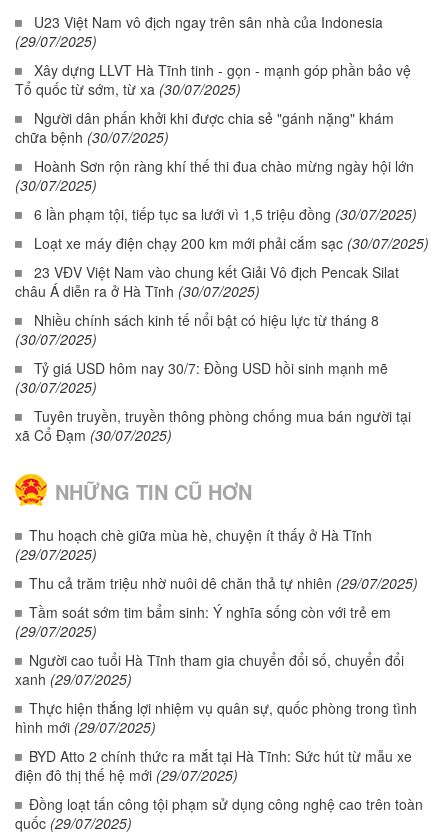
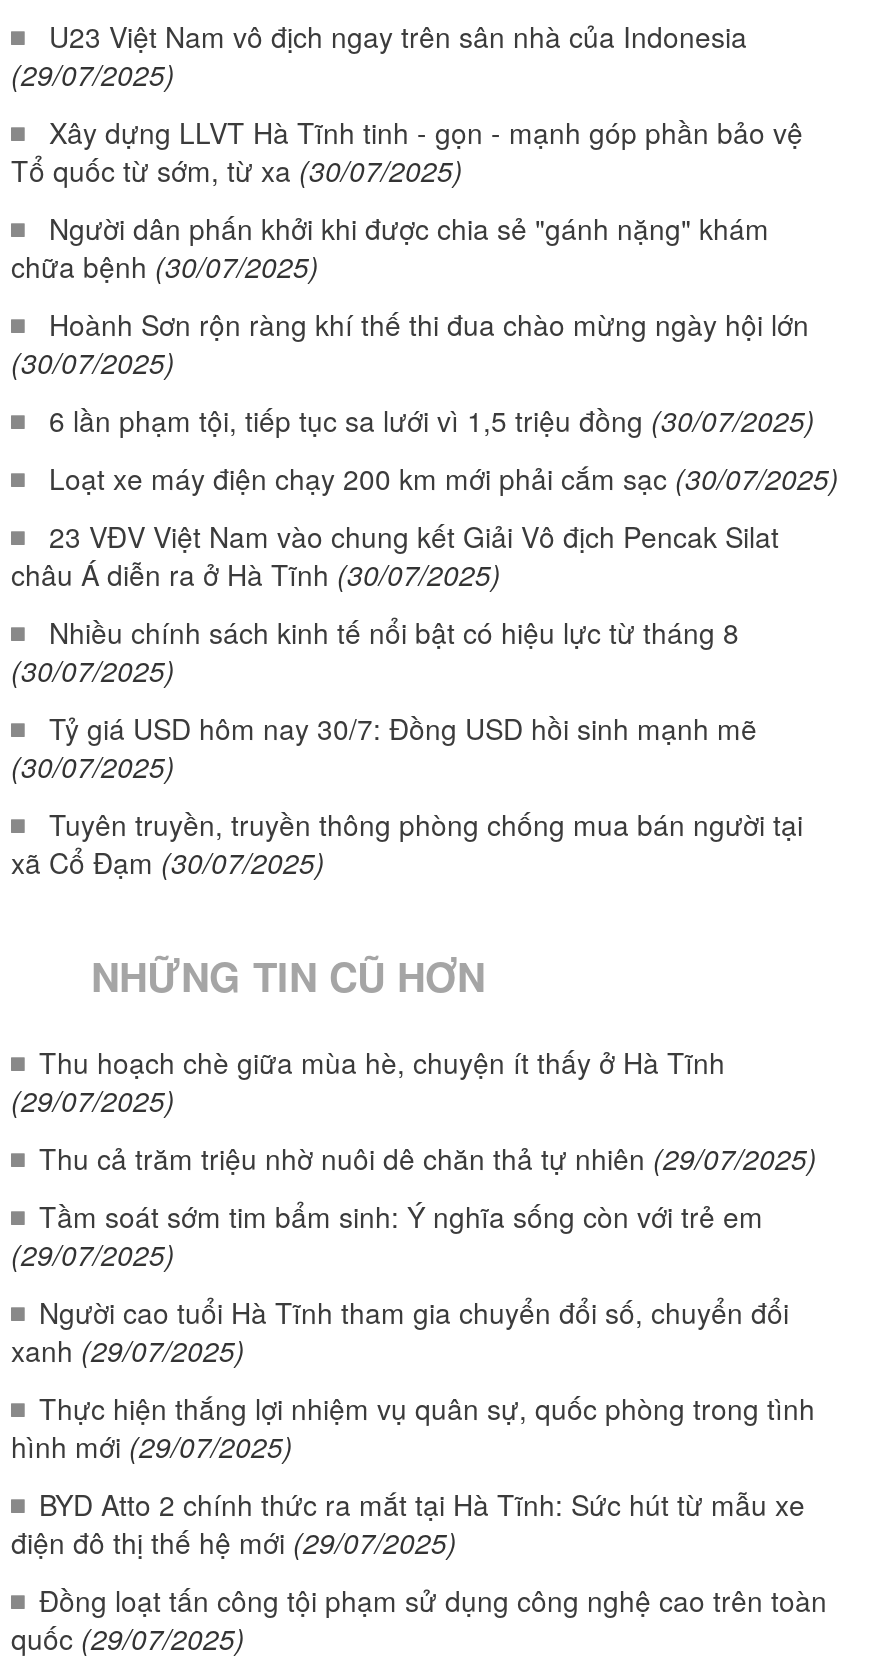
[13,472,49,507] [image] -> none

